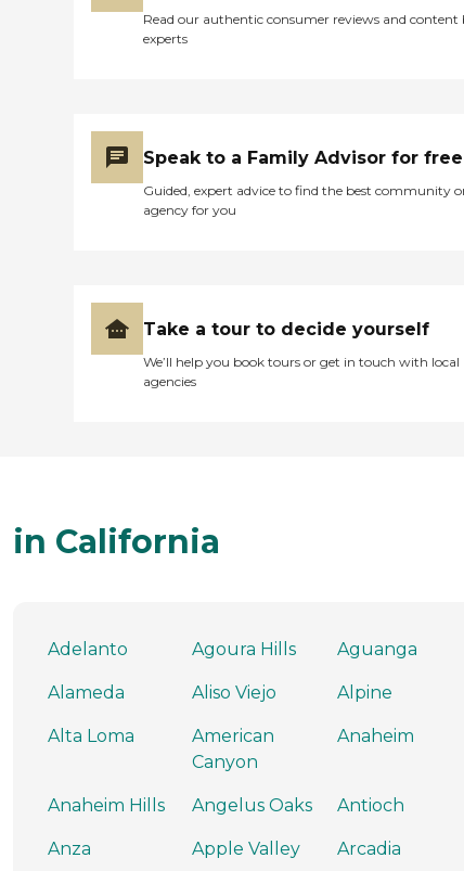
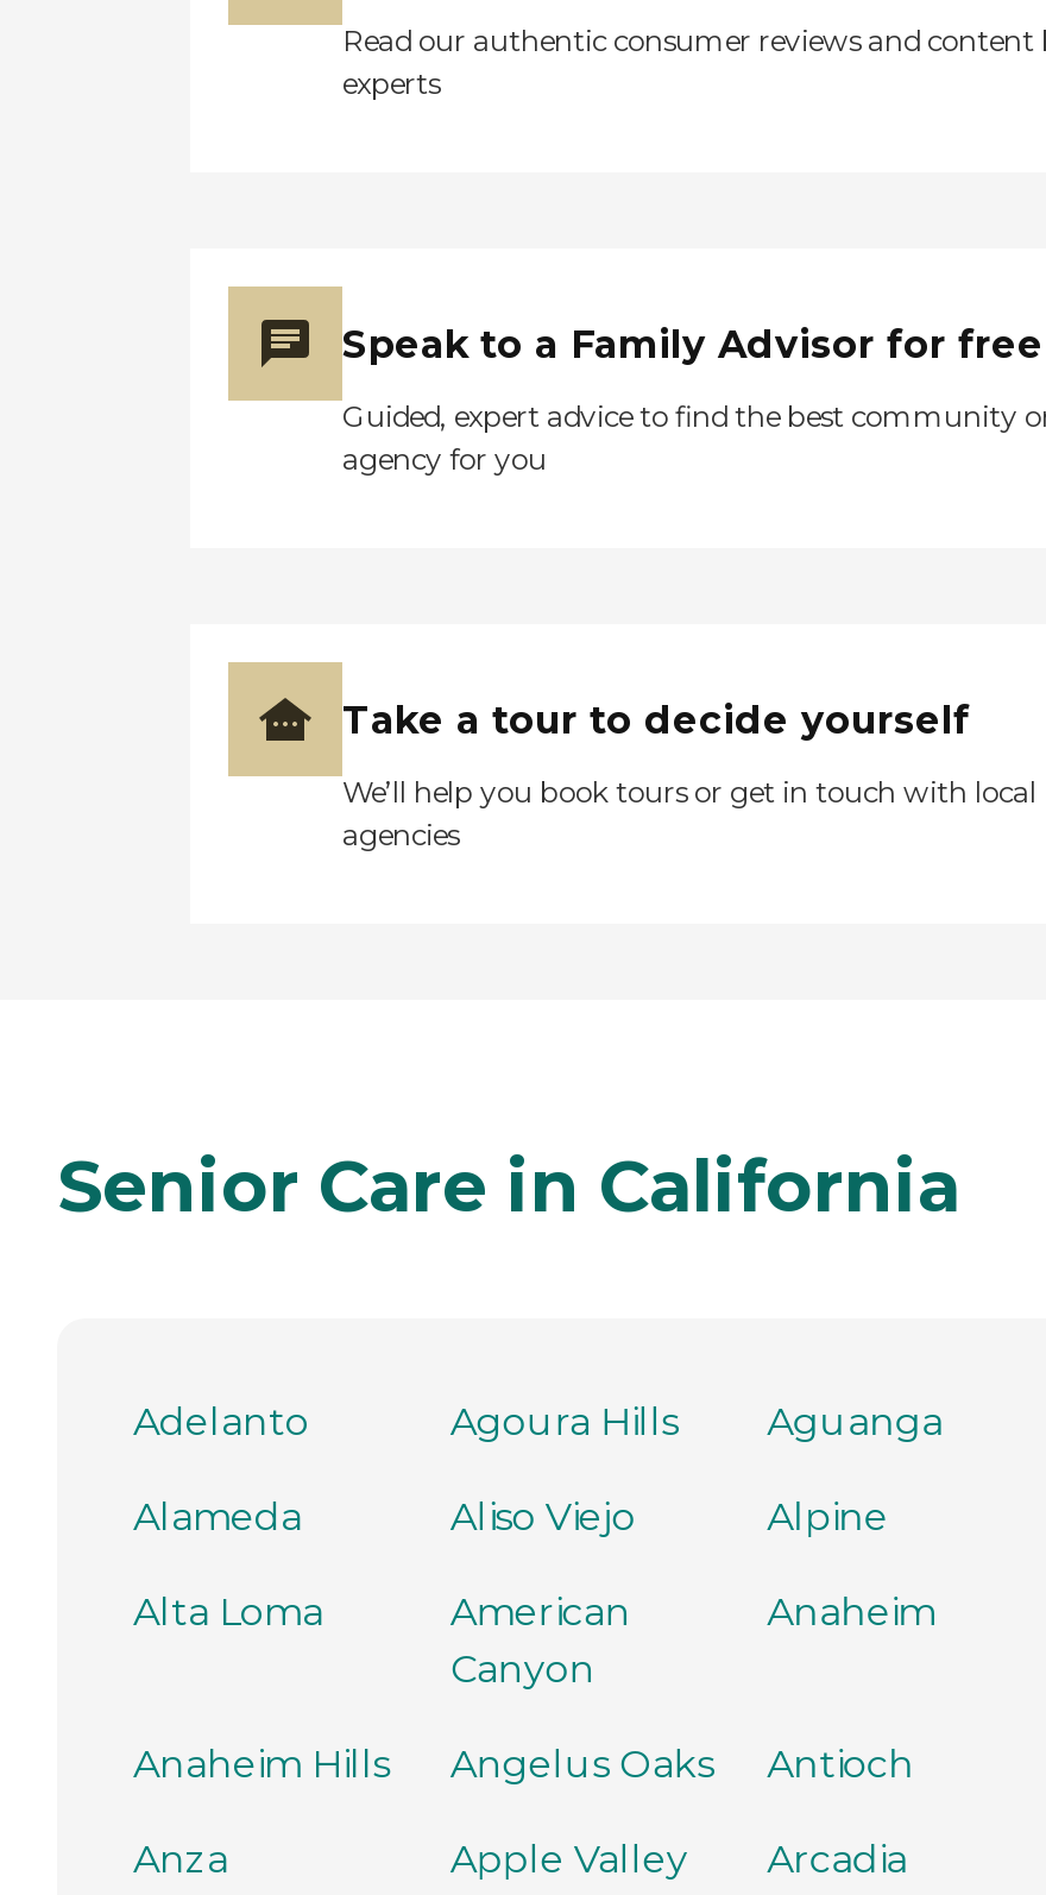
[13,522,220,562] in California -> [57,1142,960,1230] Senior Care in California

